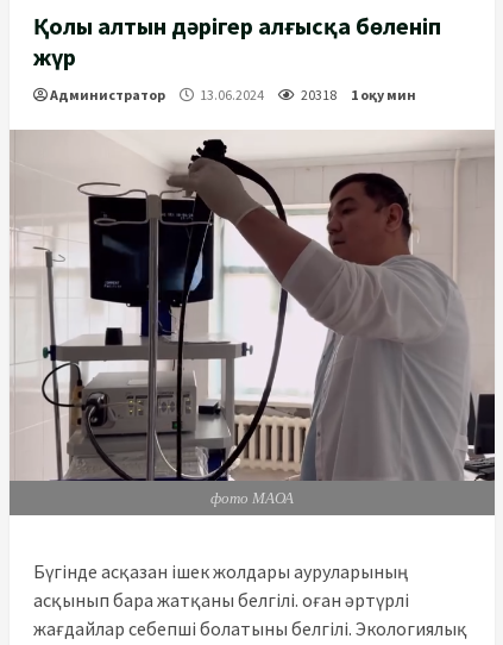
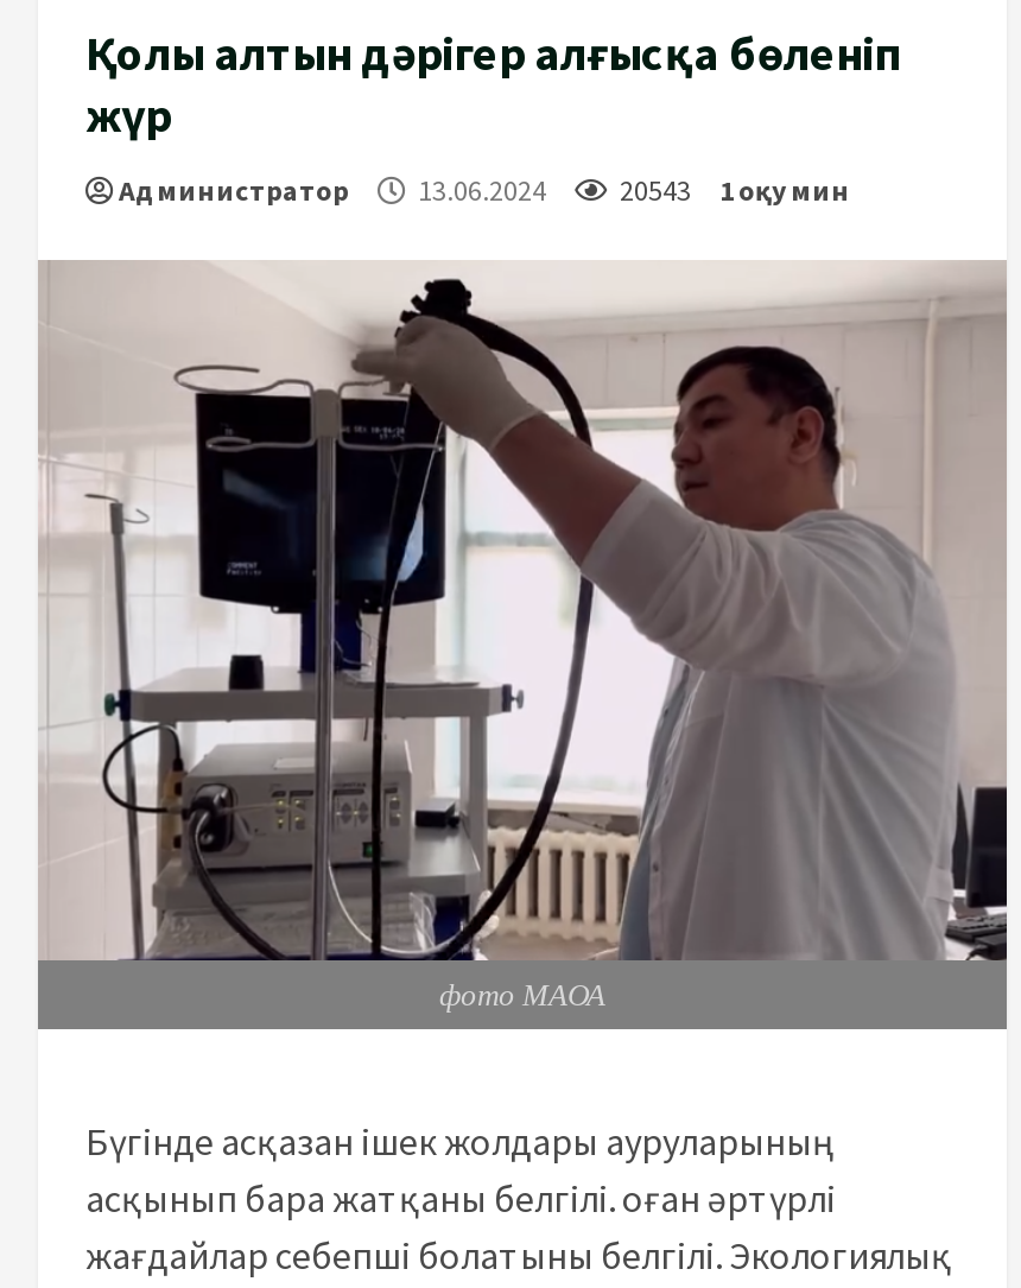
[50,86,416,104] Администратор 13.06.2024 20318 1 оқу мин -> [119,172,850,208] Администратор 13.06.2024 20543 1 оқу мин

